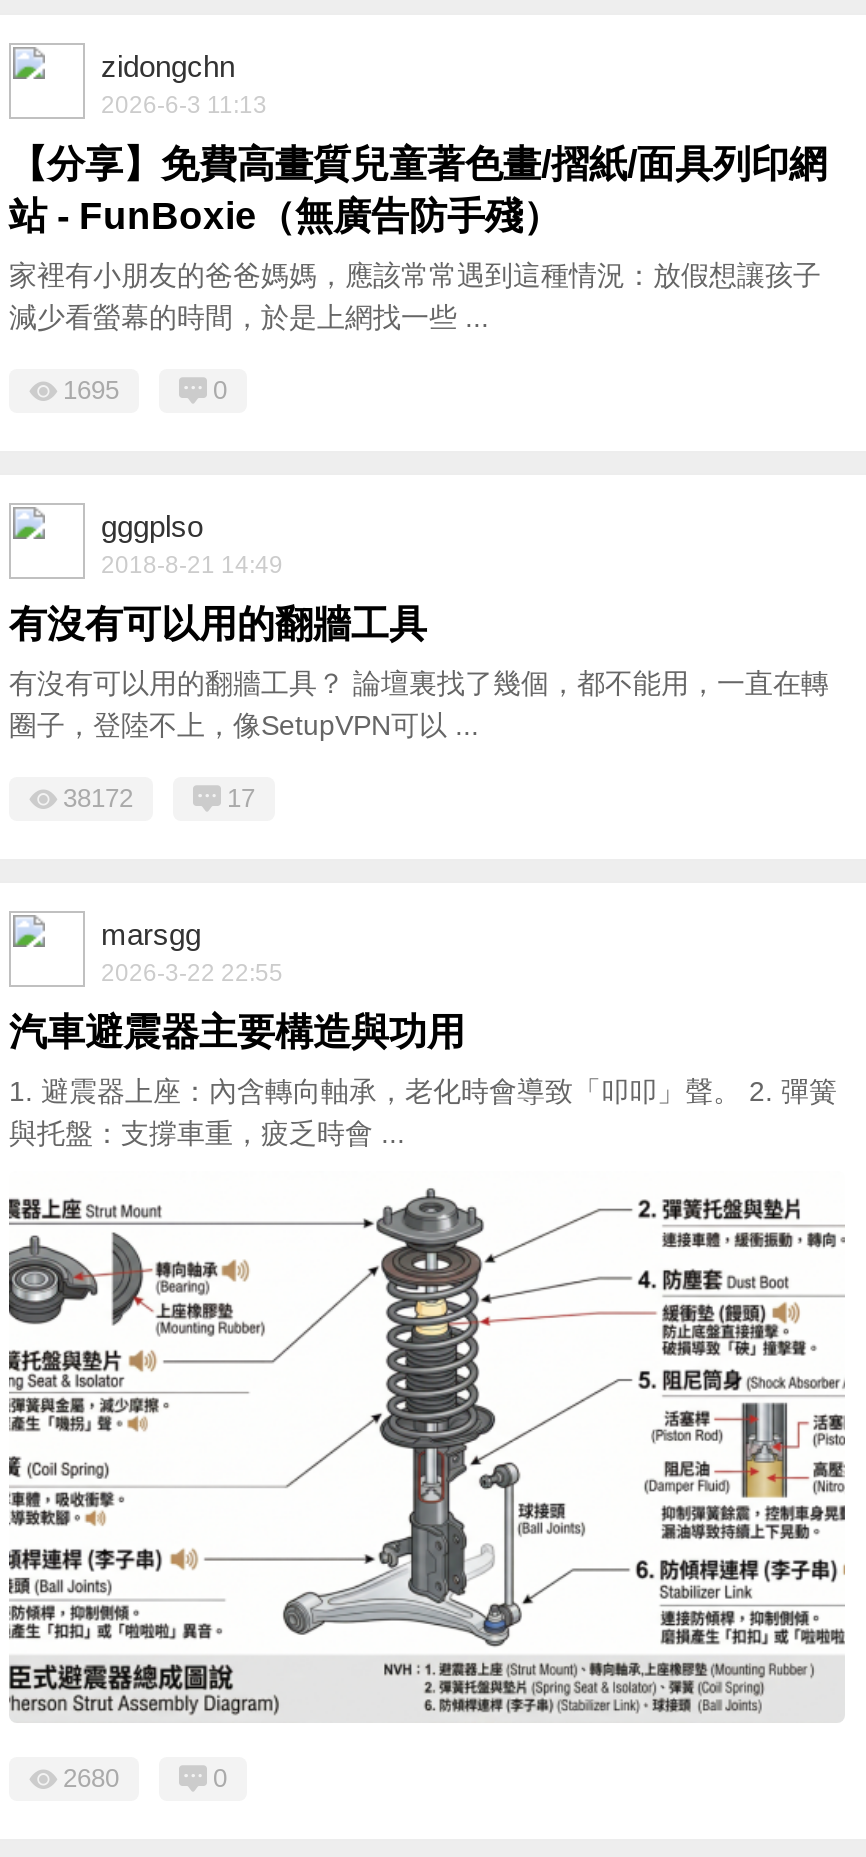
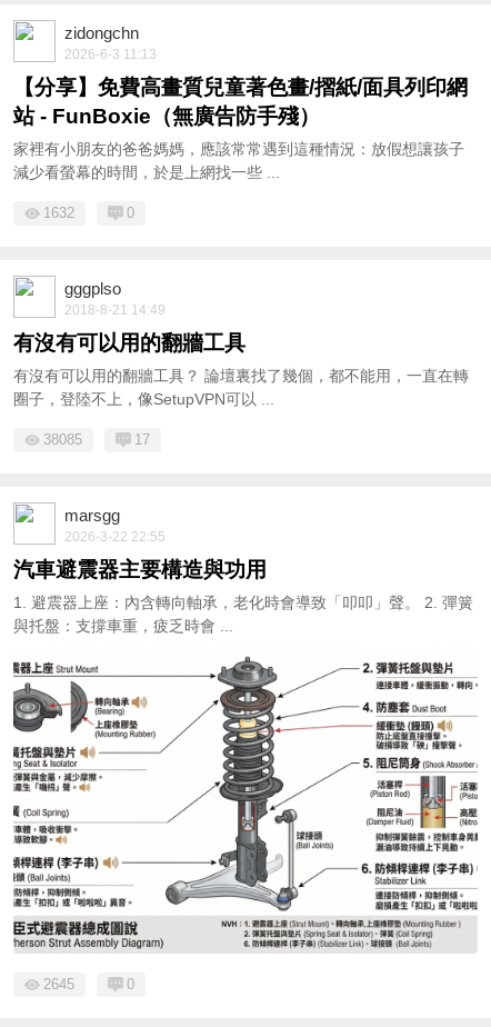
[63,375,119,405] 1695 -> [43,204,74,221] 1632
[63,783,133,813] 38172 -> [43,431,82,448] 38085
[63,1762,119,1792] 2680 -> [43,976,74,992] 2645

